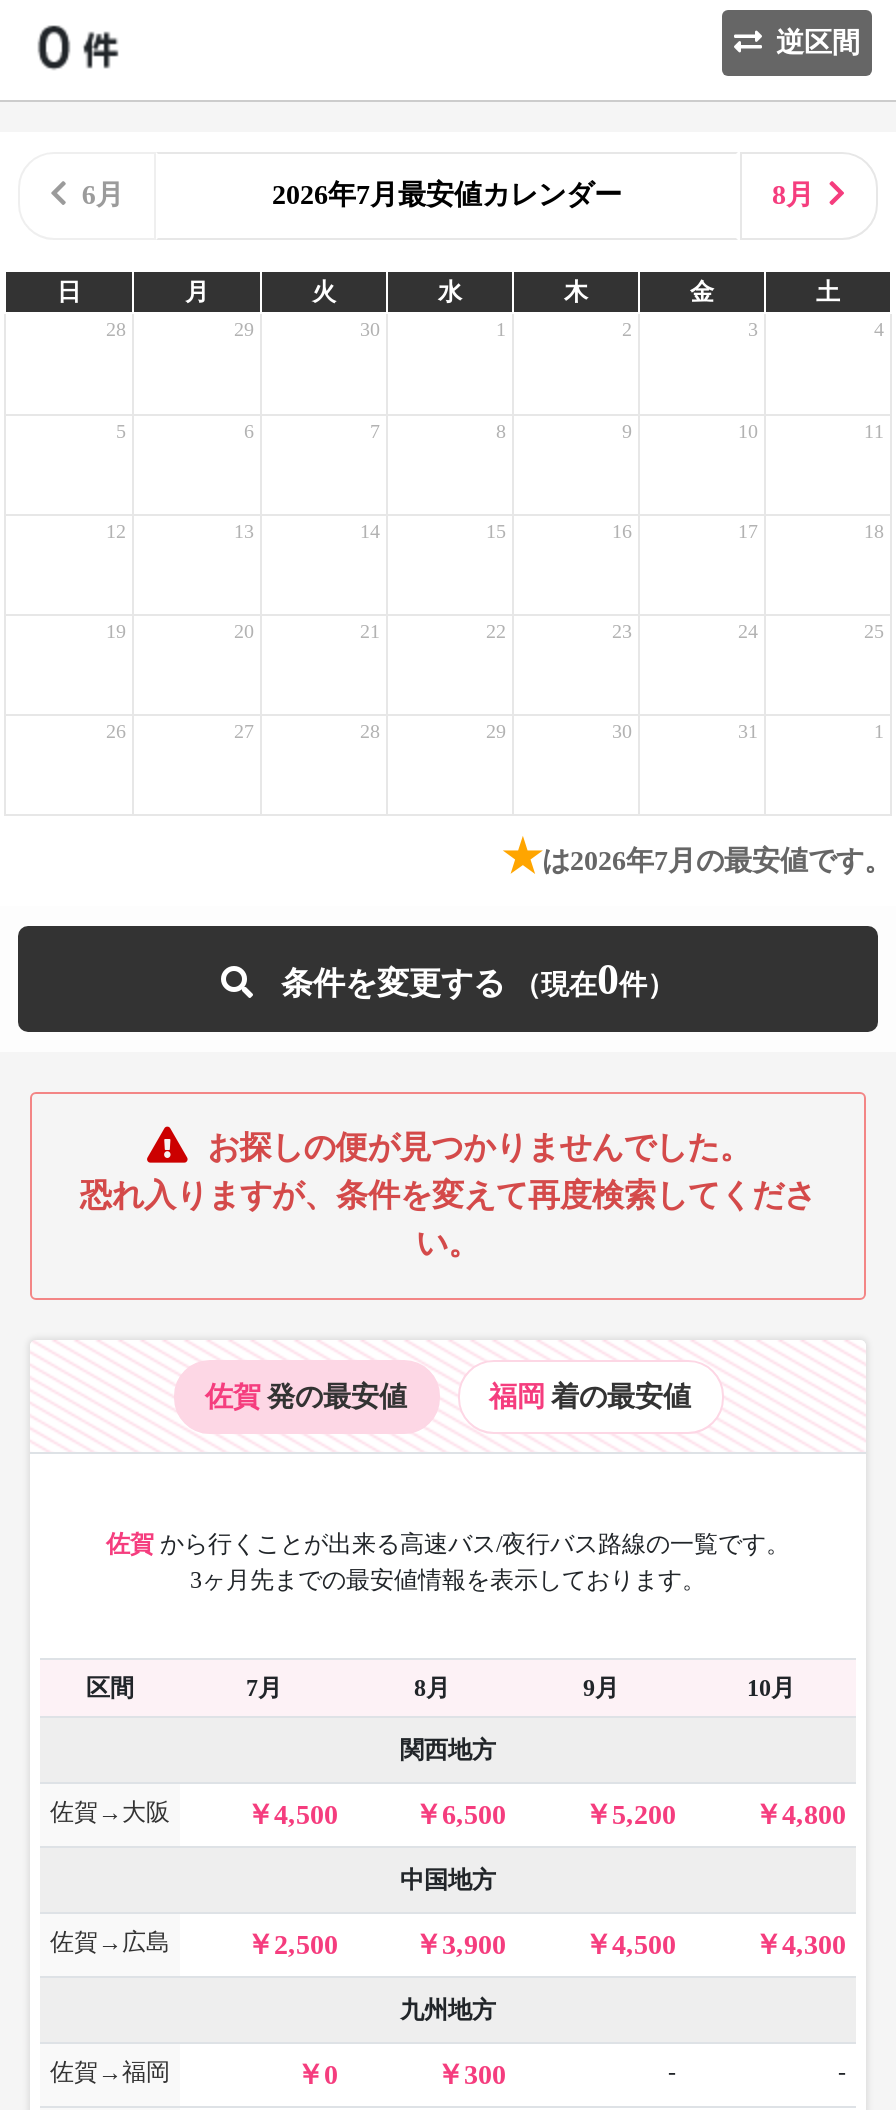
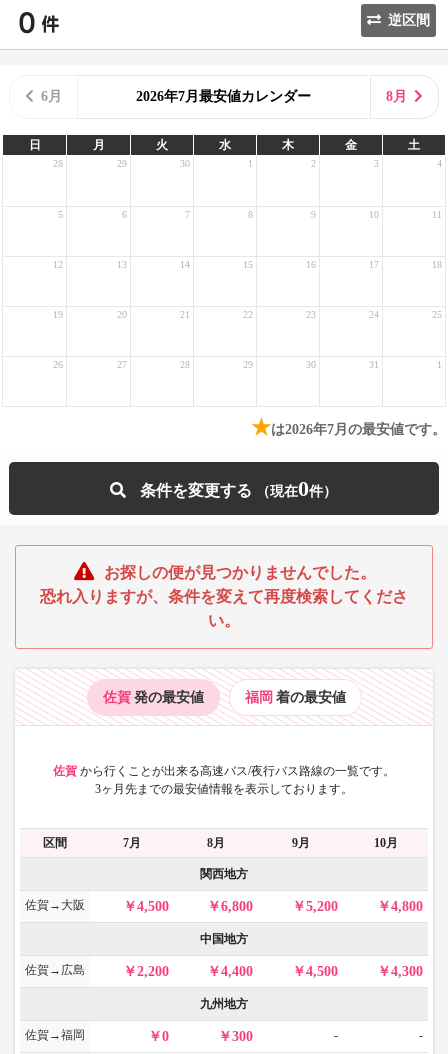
[442,1800,506,1830] 6,500 -> [221,899,253,914] 6,800
[274,1930,338,1960] 2,500 -> [137,964,169,979] 2,200
[442,1930,506,1960] 3,900 -> [221,964,253,979] 4,400

